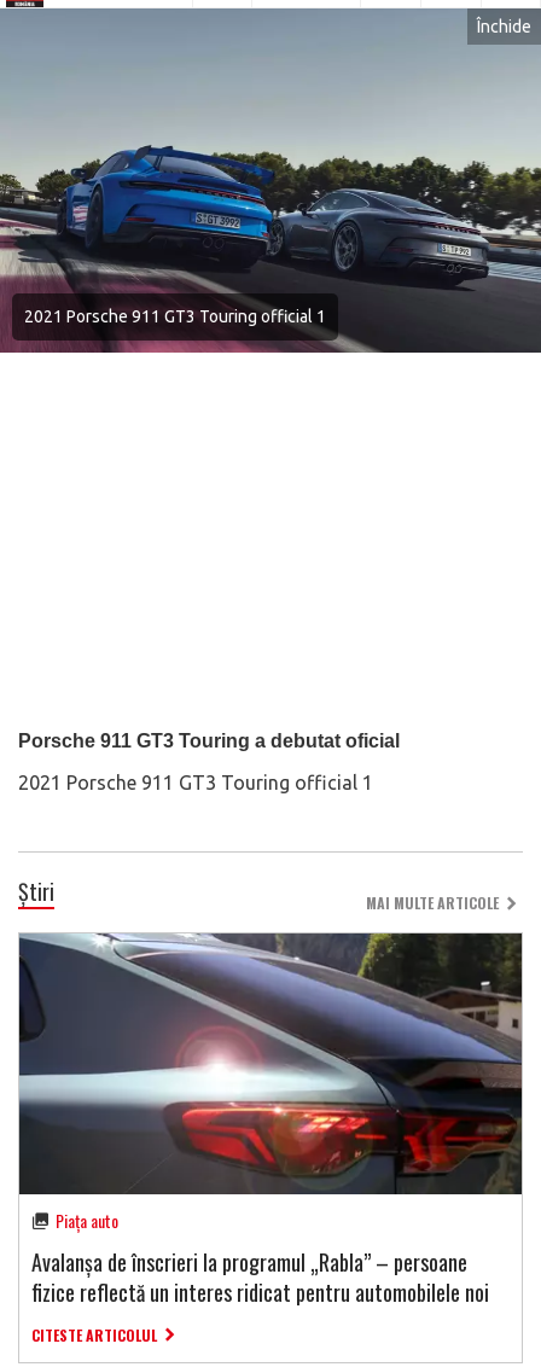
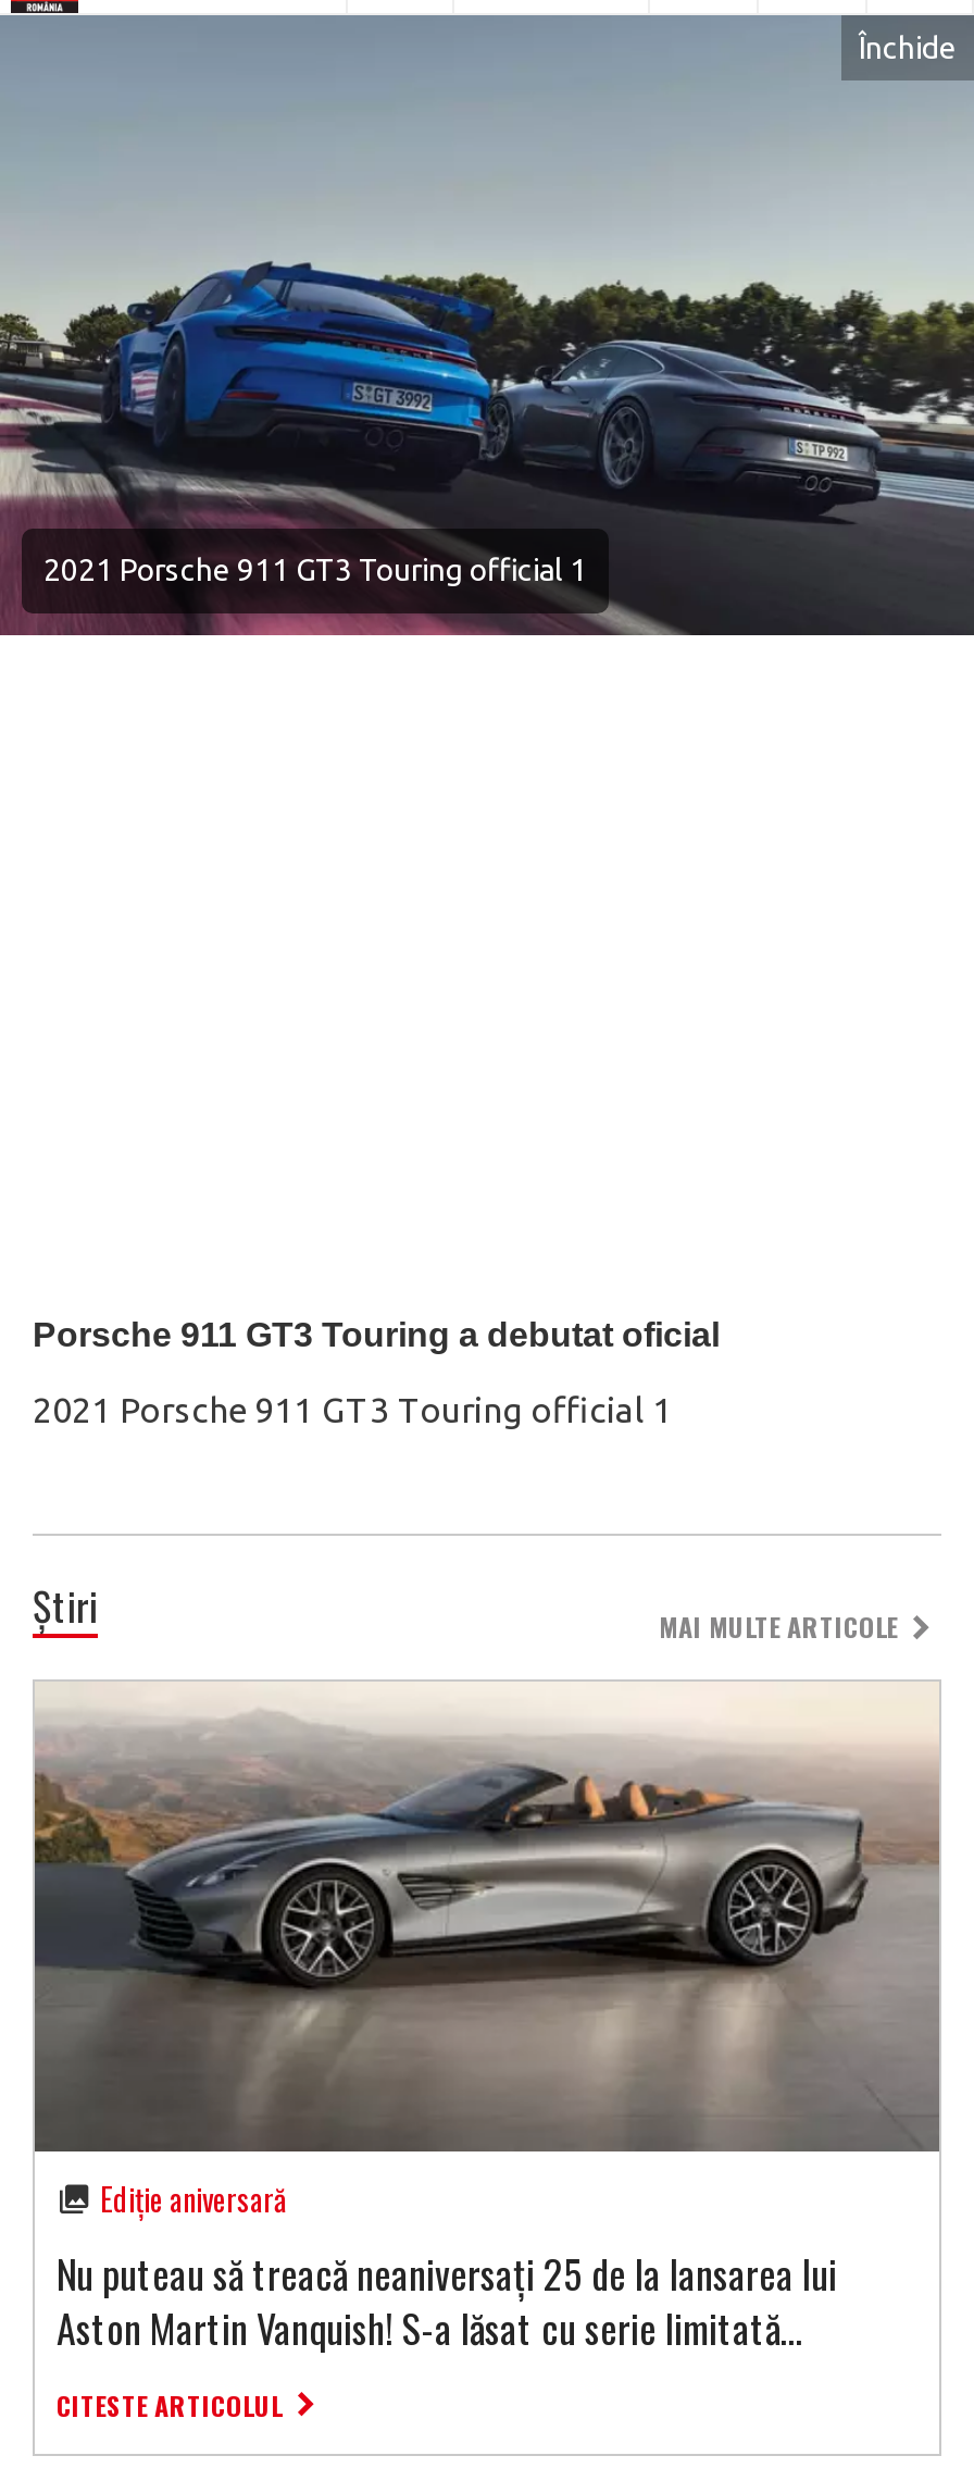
[18,932,523,1308] [image] | Piața auto | Avalanșa de înscrieri la programul „Rabla” – persoane | fizice reflectă un interes ridicat pentru automobilele noi -> [33,1682,941,2356] [image] | Ediție aniversară | Nu puteau să treacă neaniversați 25 de la lansarea lui | Aston Martin Vanquish! S-a lăsat cu serie limitată…

